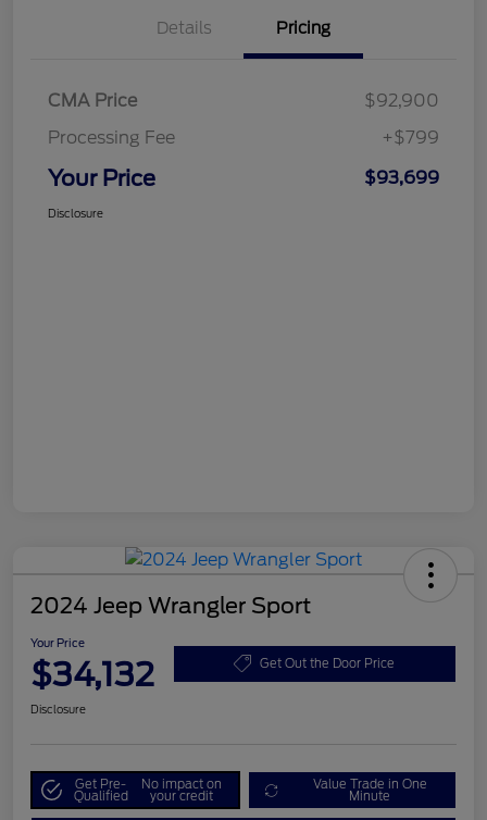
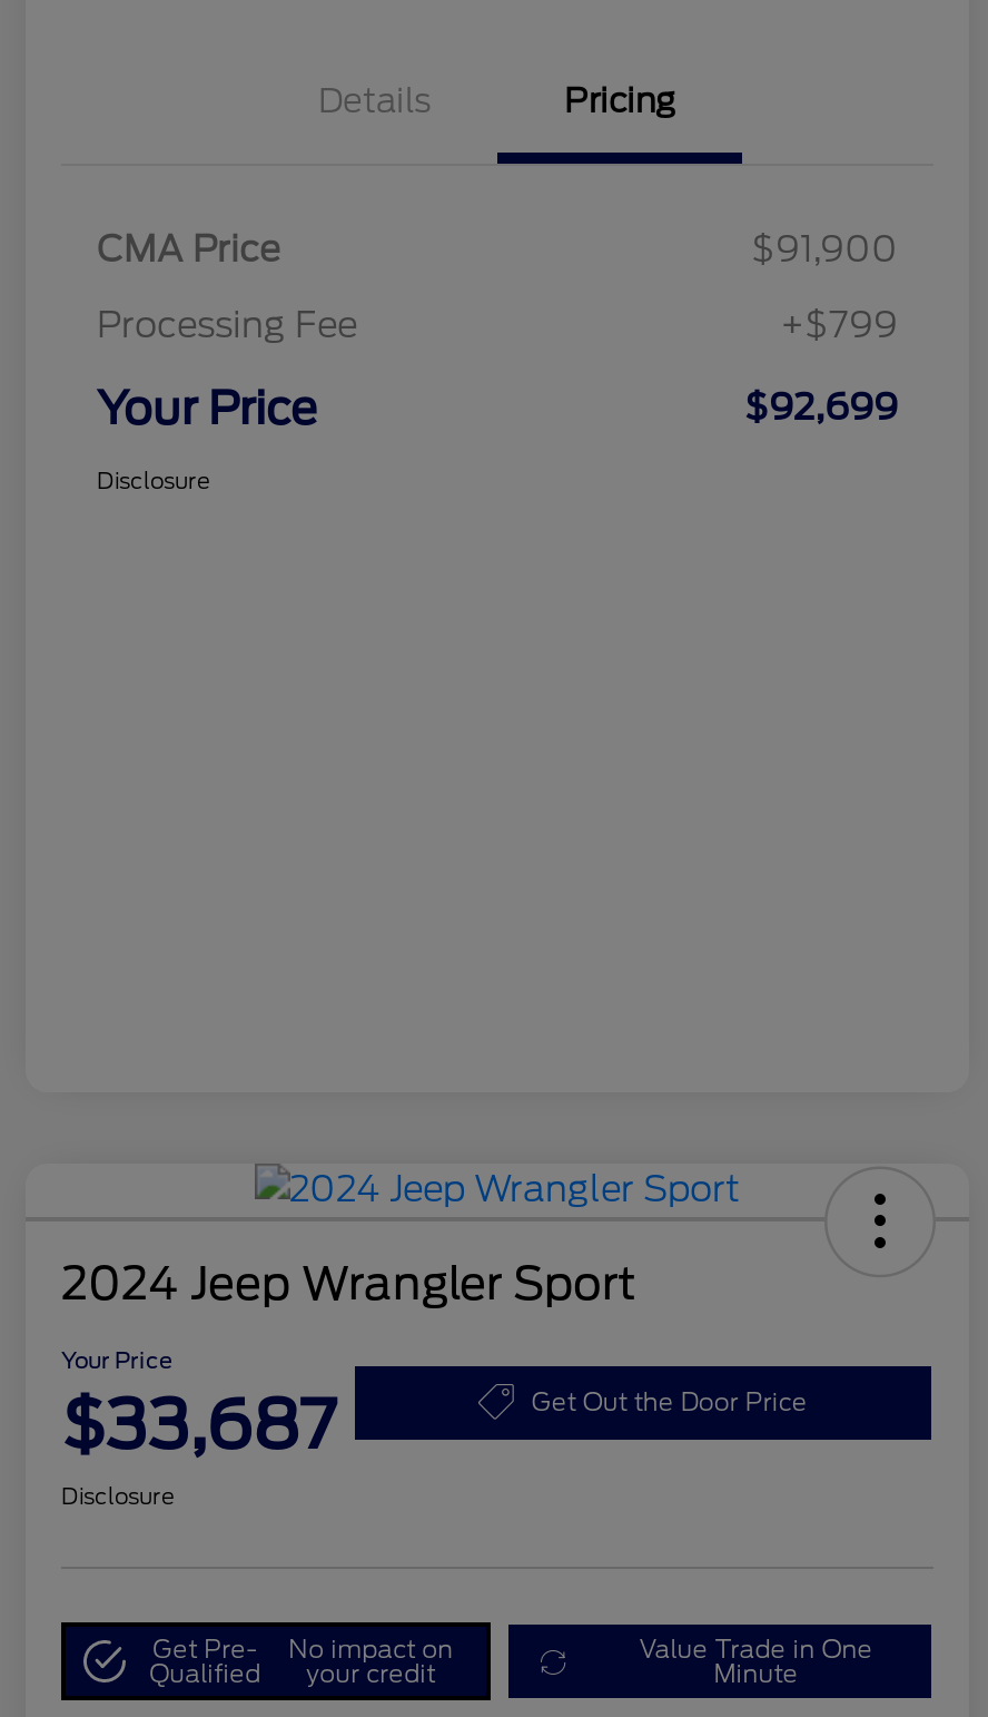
[364,90,439,111] $92,900 -> [751,229,898,271] $91,900
[364,168,439,188] $93,699 -> [744,387,898,429] $92,699
[30,655,154,694] $34,132 -> [61,1385,335,1465] $33,687

